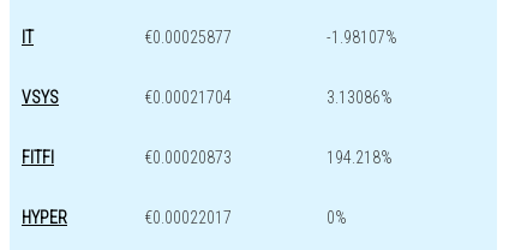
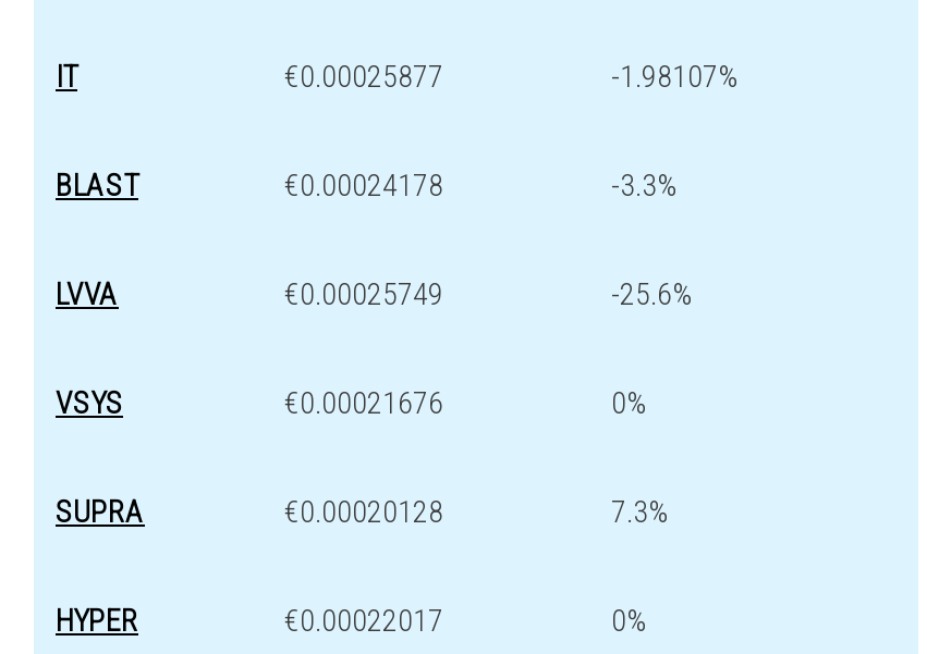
none -> [56,168,694,311] BLAST | €0.00024178 | -3.3% | LVVA | €0.00025749 | -25.6%
[144,88,393,107] €0.00021704 | 3.13086% -> [284,385,648,420] €0.00021676 | 0%
[22,148,393,167] FITFI | €0.00020873 | 194.218% -> [56,494,670,529] SUPRA | €0.00020128 | 7.3%

